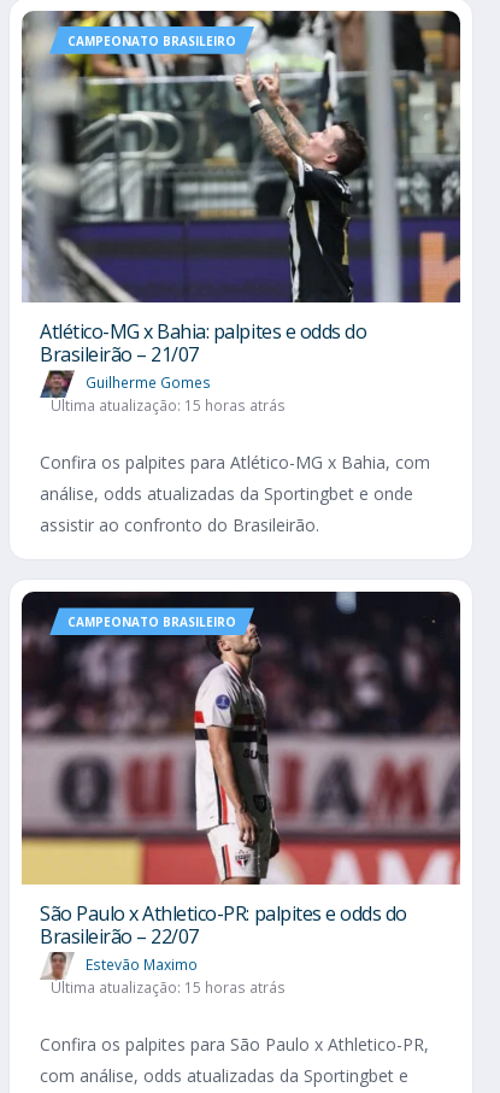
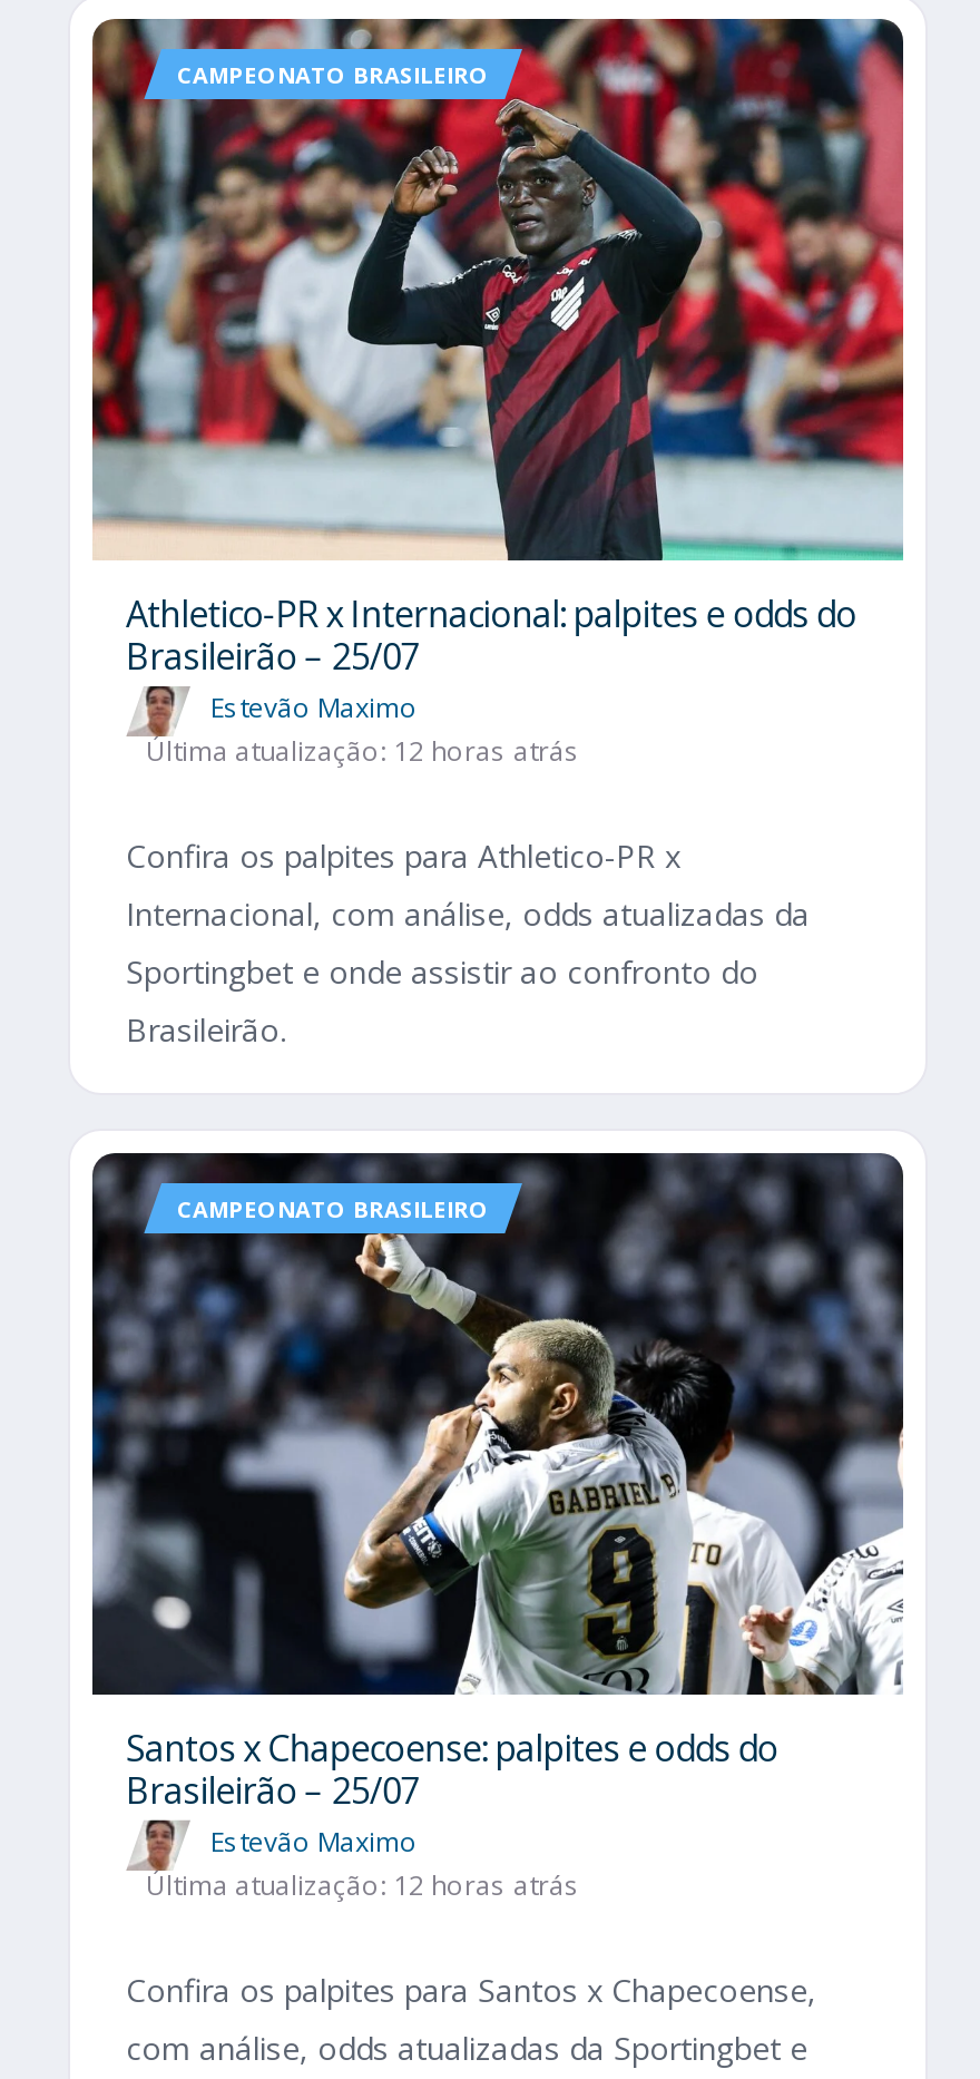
[22,10,461,416] [image] | Atlético-MG x Bahia: palpites e odds do | Brasileirão – 21/07 | Guilherme Gomes | Última atualização: 15 horas atrás -> [90,18,905,771] [image] | Athletico-PR x Internacional: palpites e odds do | Brasileirão – 25/07 | Estevão Maximo | Última atualização: 12 horas atrás
[40,451,430,537] Confira os palpites para Atlético-MG x Bahia, com | análise, odds atualizadas da Sportingbet e onde | assistir ao confronto do Brasileirão. -> [126,835,810,1051] Confira os palpites para Athletico-PR x | Internacional, com análise, odds atualizadas da | Sportingbet e onde assistir ao confronto do | Brasileirão.
[20,590,461,949] [image] | São Paulo x Athletico-PR: palpites e odds do | Brasileirão – 22/07 -> [90,1152,905,1815] [image] | Santos x Chapecoense: palpites e odds do | Brasileirão – 25/07
[51,977,286,998] Última atualização: 15 horas atrás -> [146,1867,580,1905] Última atualização: 12 horas atrás
[40,1033,429,1056] Confira os palpites para São Paulo x Athletico-PR, -> [126,1969,816,2011] Confira os palpites para Santos x Chapecoense,

